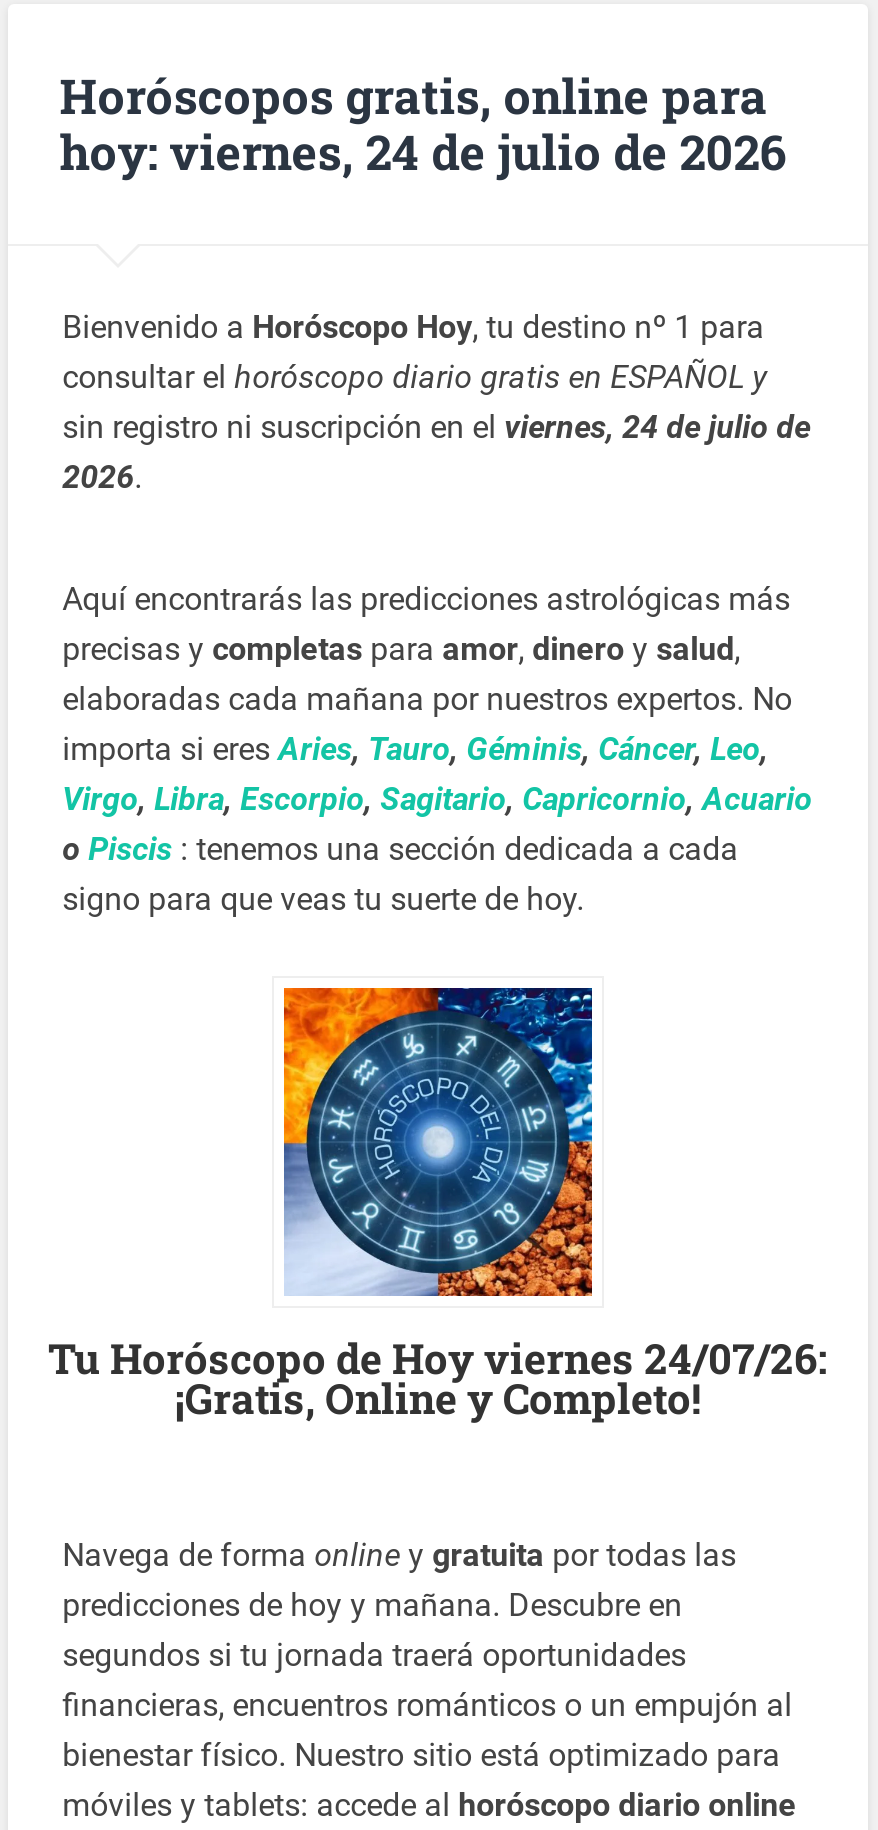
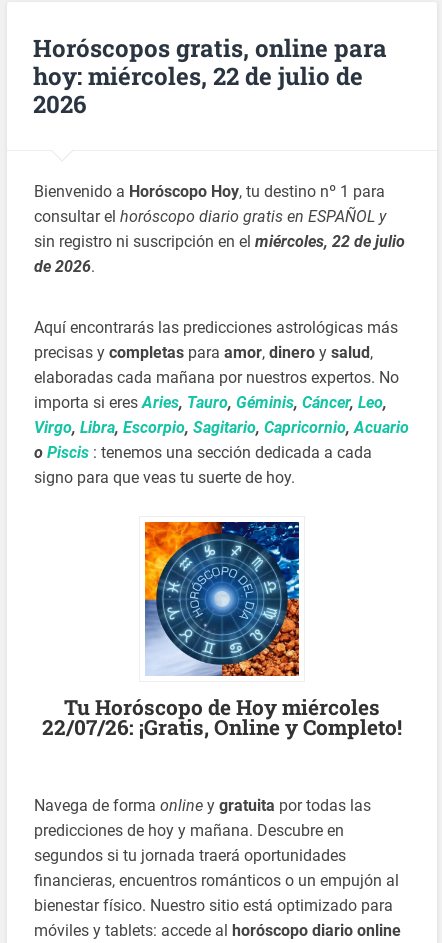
[60,120,786,184] hoy: viernes, 24 de julio de 2026 -> [33,60,363,120] hoy: miércoles, 22 de julio de | 2026
[62,407,810,495] sin registro ni suscripción en el viernes, 24 de julio de | 2026. -> [34,231,405,275] sin registro ni suscripción en el miércoles, 22 de julio | de 2026.
[48,1329,828,1425] Tu Horóscopo de Hoy viernes 24/07/26: | ¡Gratis, Online y Completo! -> [42,692,402,740] Tu Horóscopo de Hoy miércoles | 22/07/26: ¡Gratis, Online y Completo!

